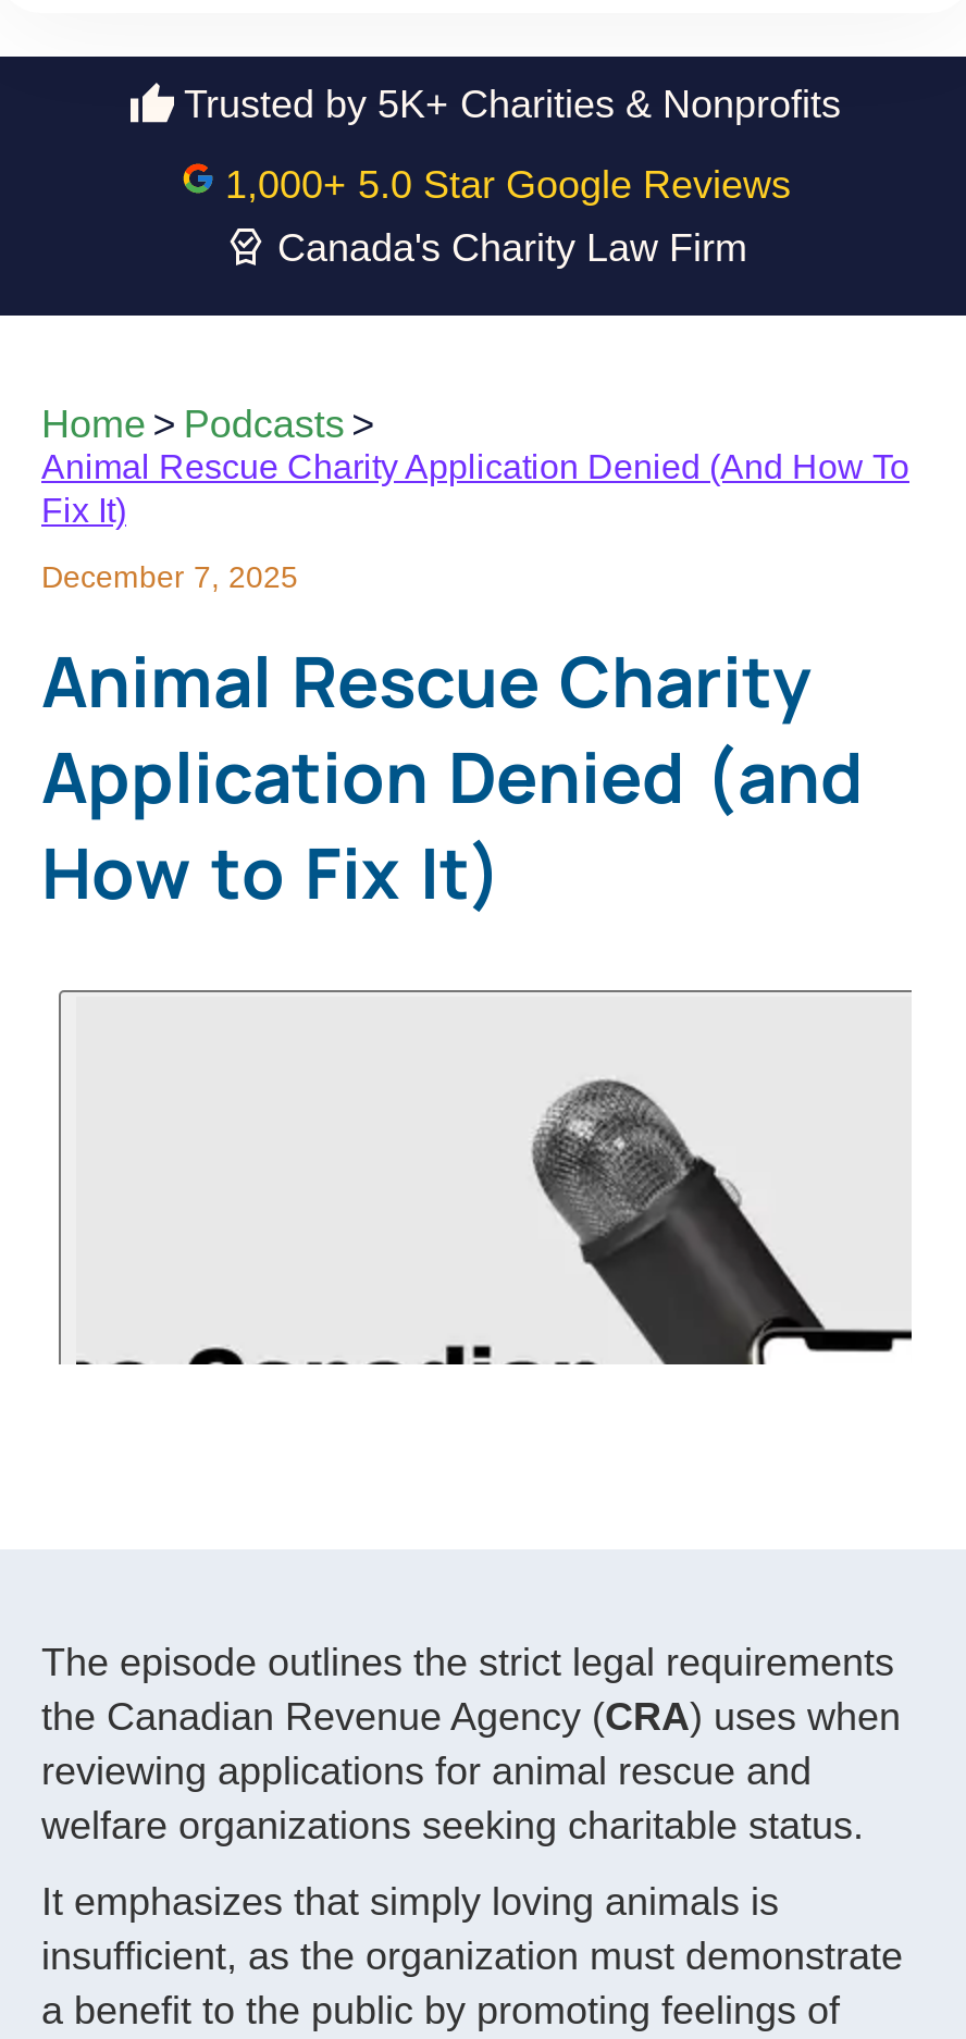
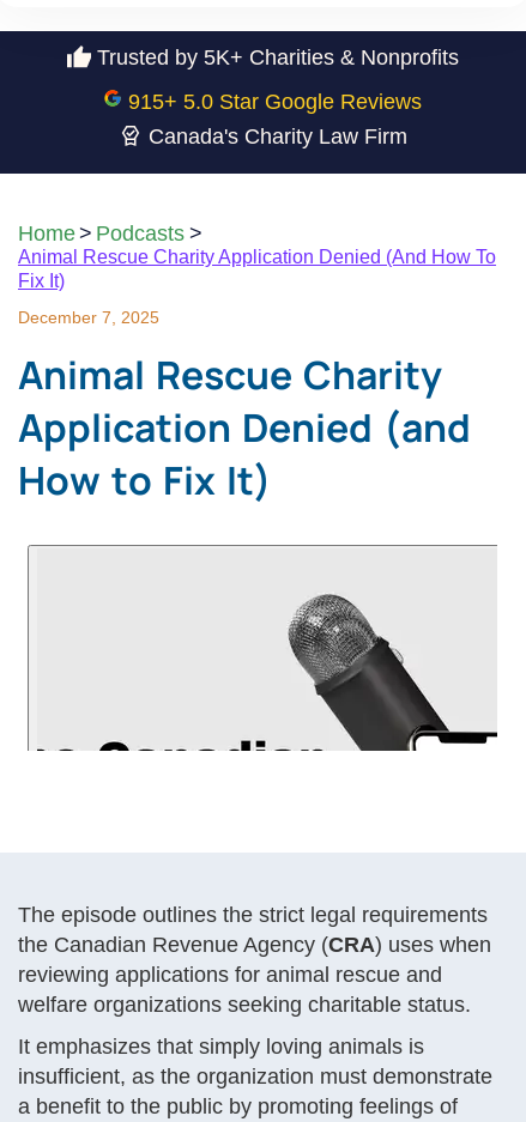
[225,163,791,207] 1,000+ 5.0 Star Google Reviews -> [128,90,422,114] 915+ 5.0 Star Google Reviews

